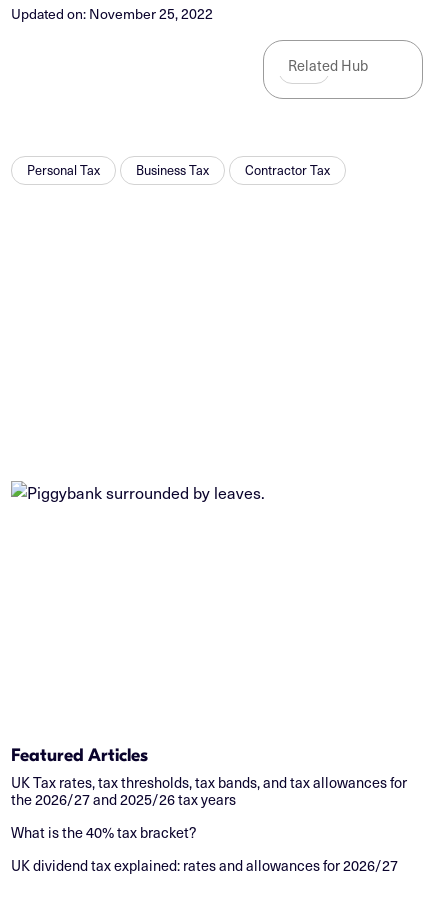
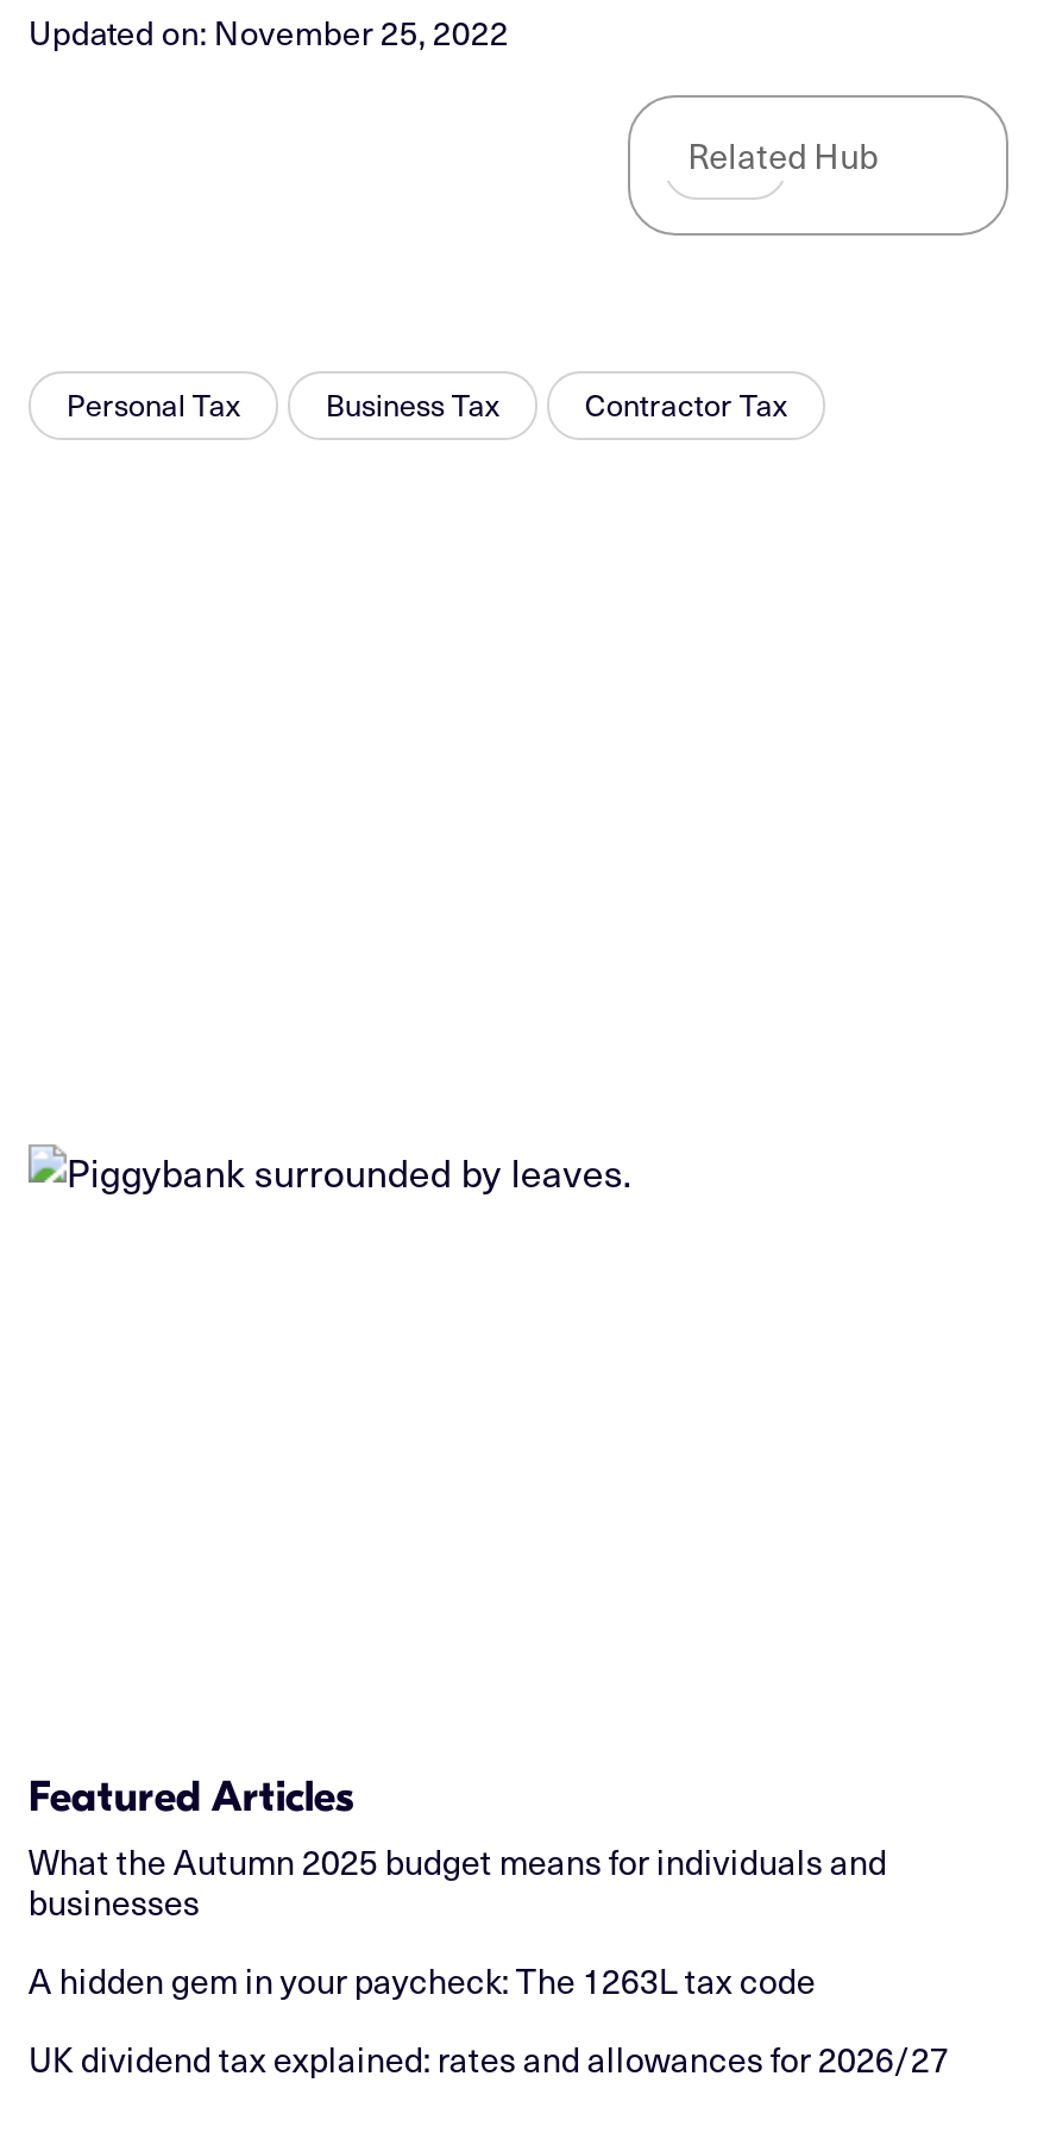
[11,772,407,809] UK Tax rates, tax thresholds, tax bands, and tax allowances for | the 2026/27 and 2025/26 tax years -> [28,1836,887,1924] What the Autumn 2025 budget means for individuals and | businesses
[11,822,196,842] What is the 40% tax bracket? -> [28,1955,816,2003] A hidden gem in your paycheck: The 1263L tax code

